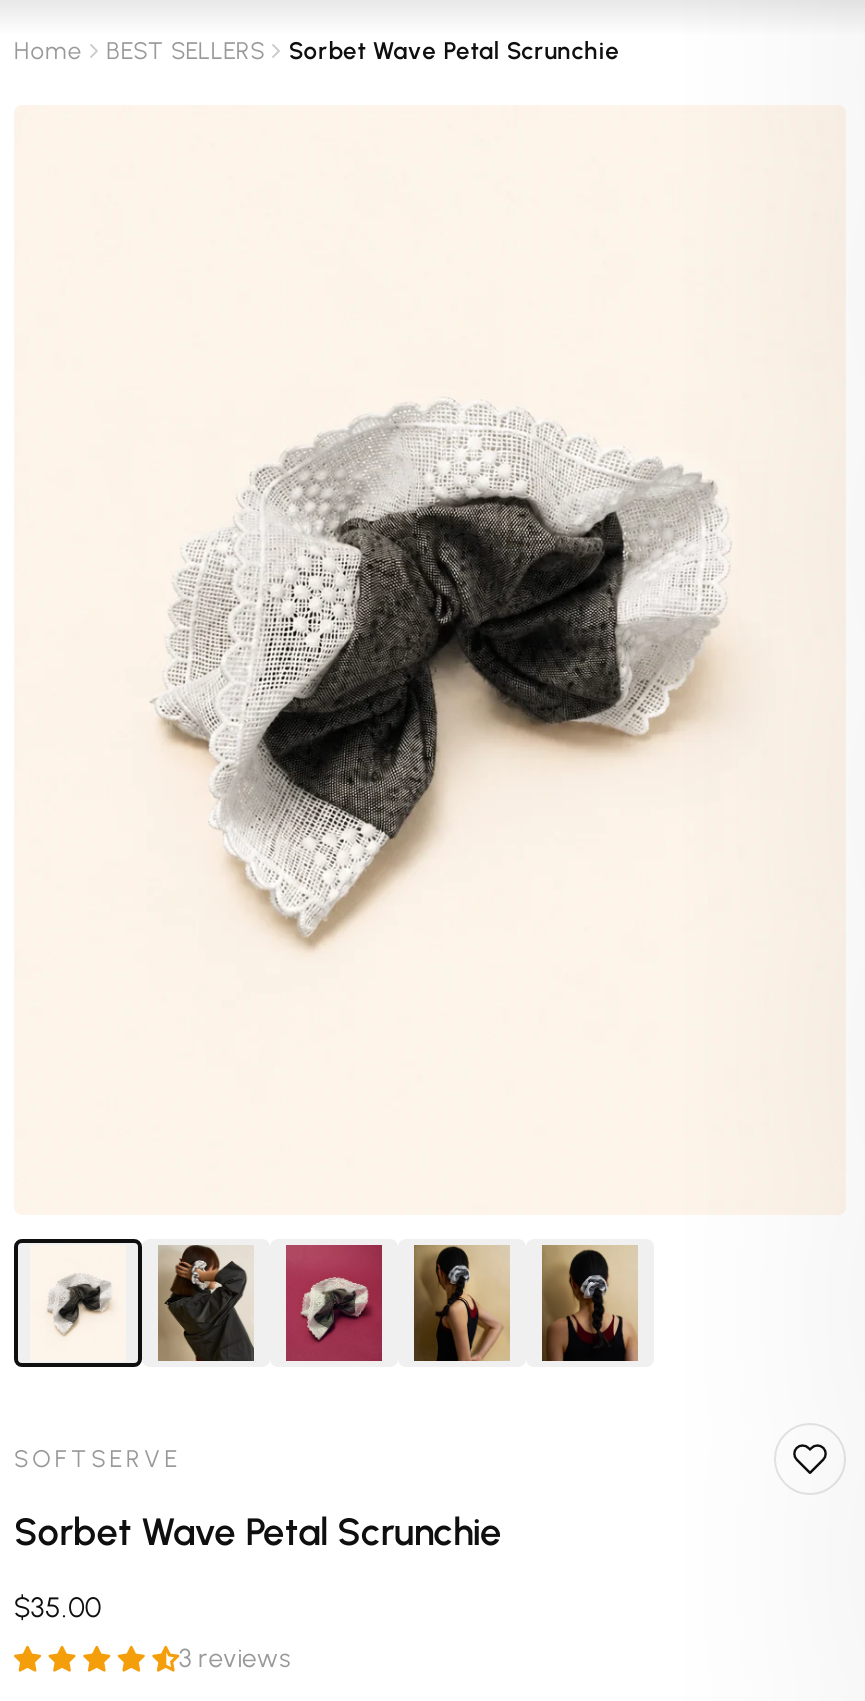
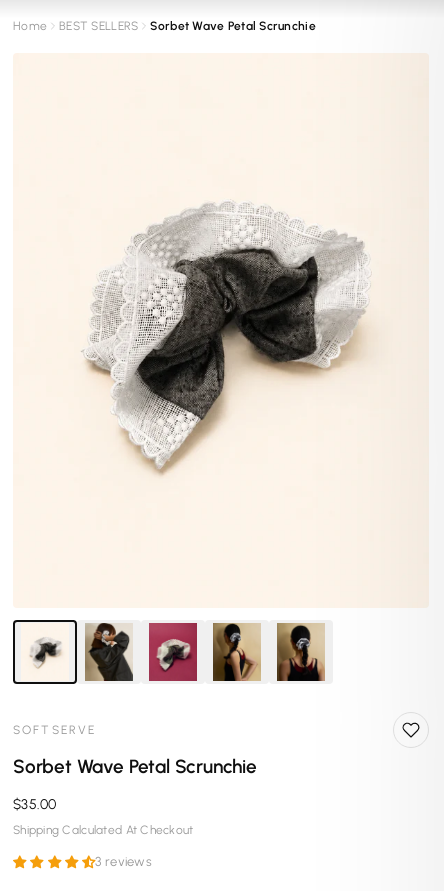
none -> [13,823,194,837] Shipping Calculated At Checkout

